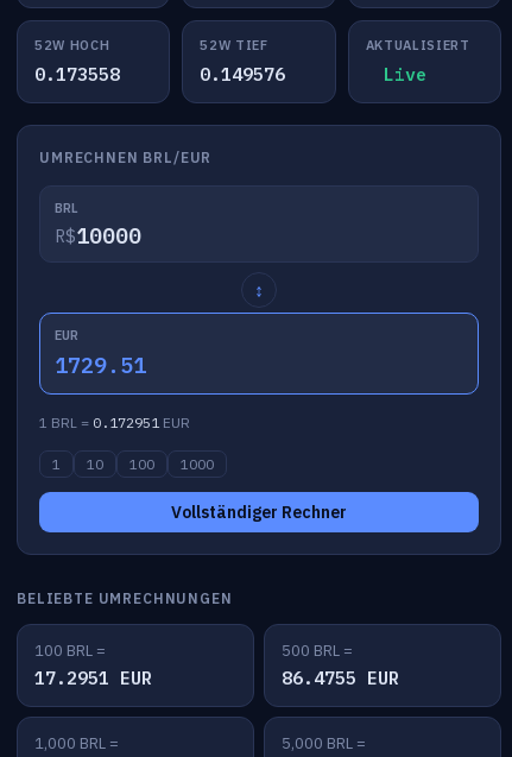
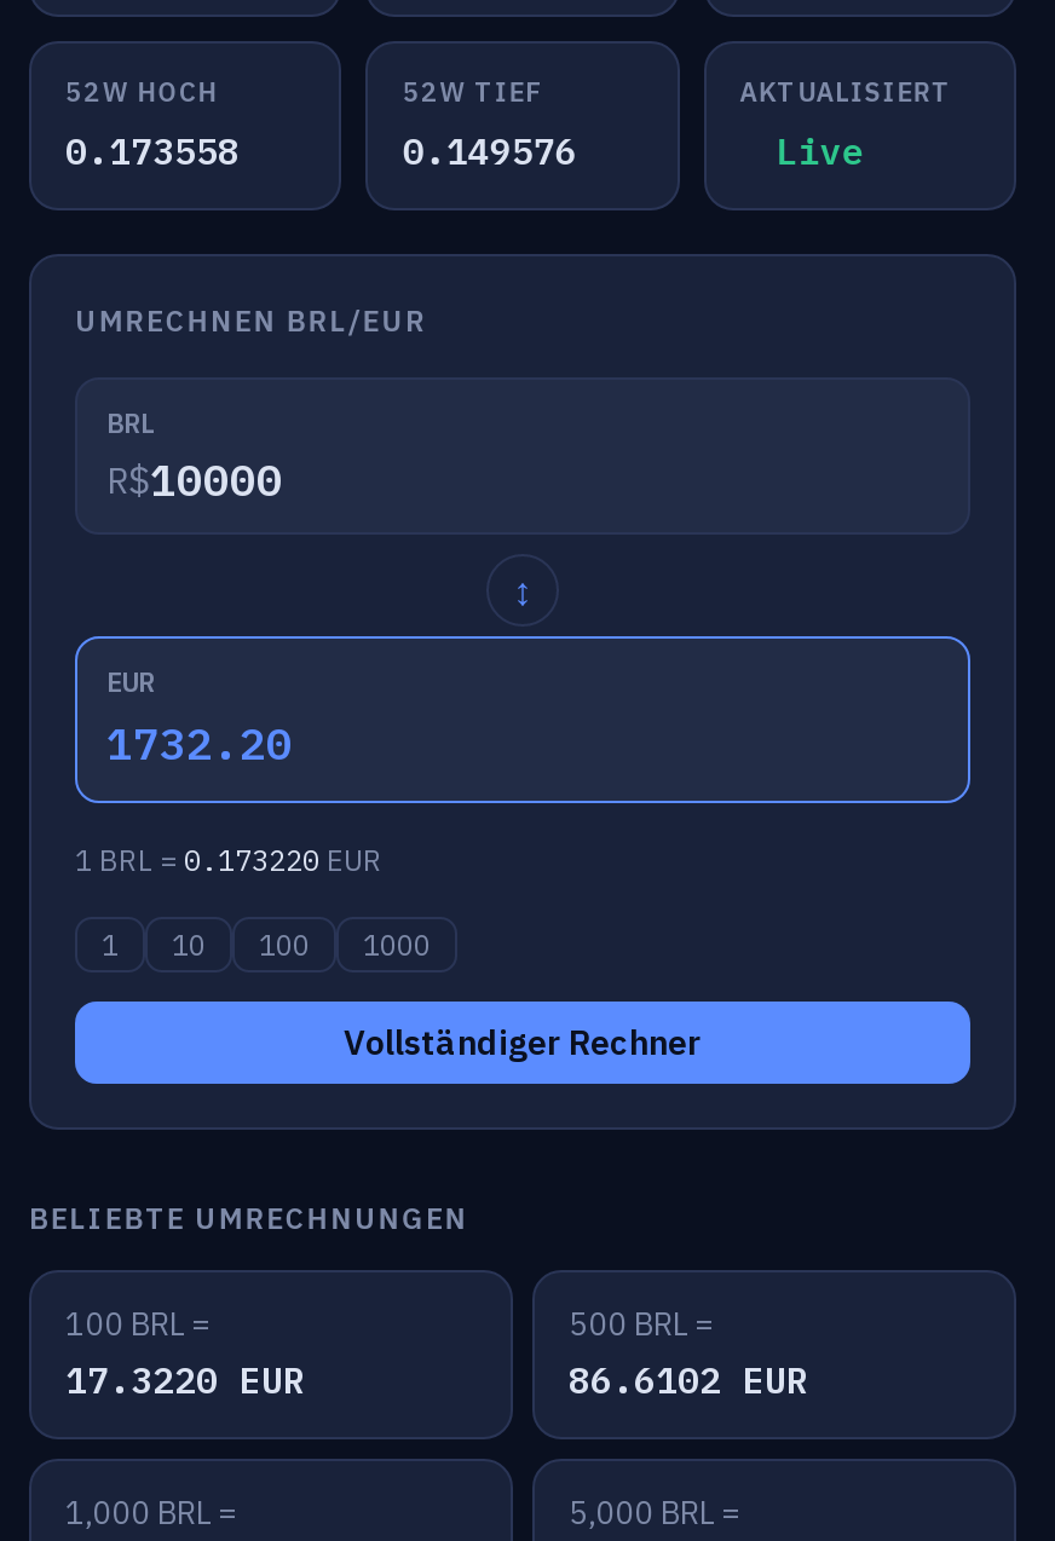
[55,352,146,379] 1729.51 -> [106,716,293,772] 1732.20
[39,414,190,431] 1 BRL = 0.172951 EUR -> [75,842,382,878] 1 BRL = 0.173220 EUR
[34,667,152,689] 17.2951 EUR -> [65,1357,305,1403] 17.3220 EUR
[282,667,399,689] 86.4755 EUR -> [569,1357,808,1403] 86.6102 EUR

